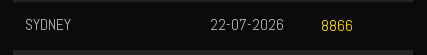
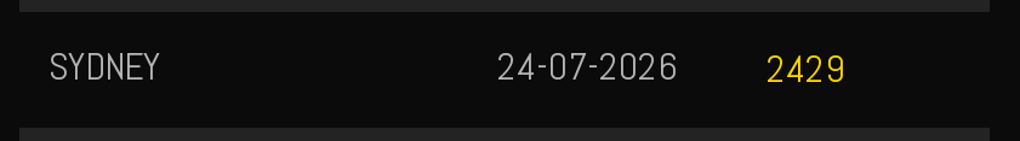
[210,15,284,35] 22-07-2026 -> [497,44,677,92] 24-07-2026
[321,16,353,36] 8866 -> [767,45,844,93] 2429

